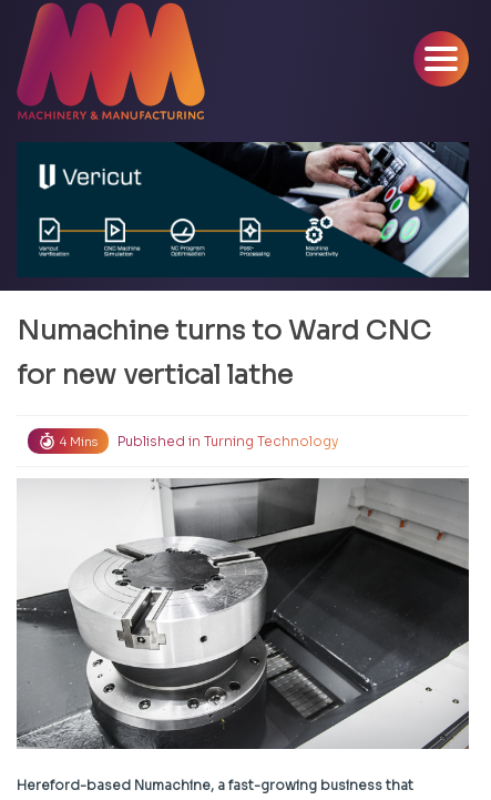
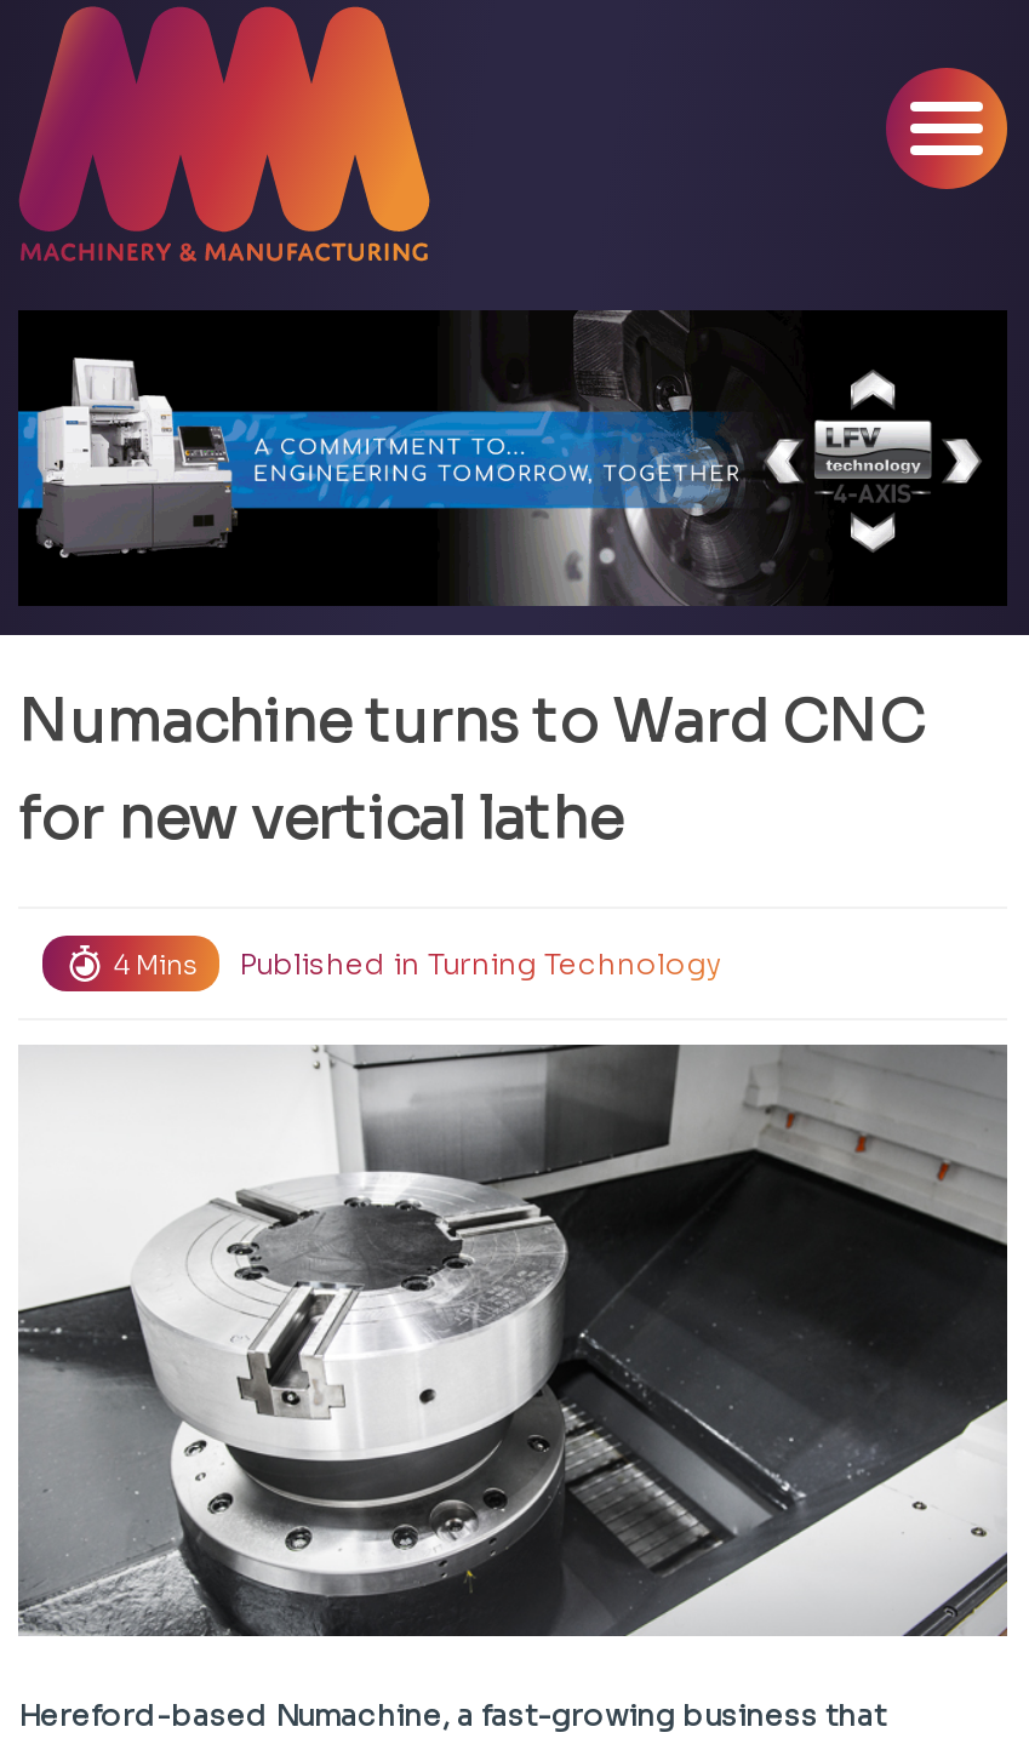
[17,141,470,279] [image] -> [16,310,1007,608] [image]

